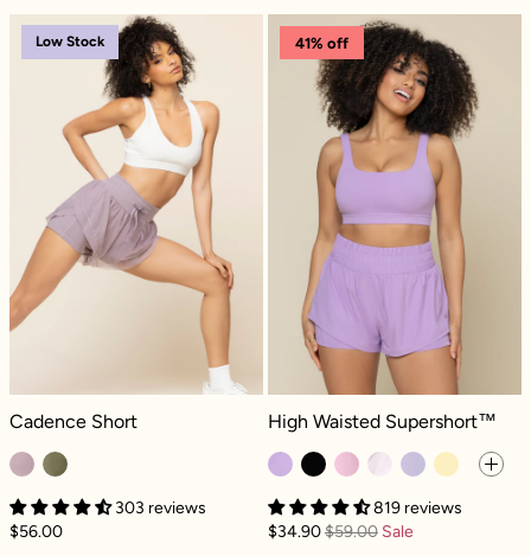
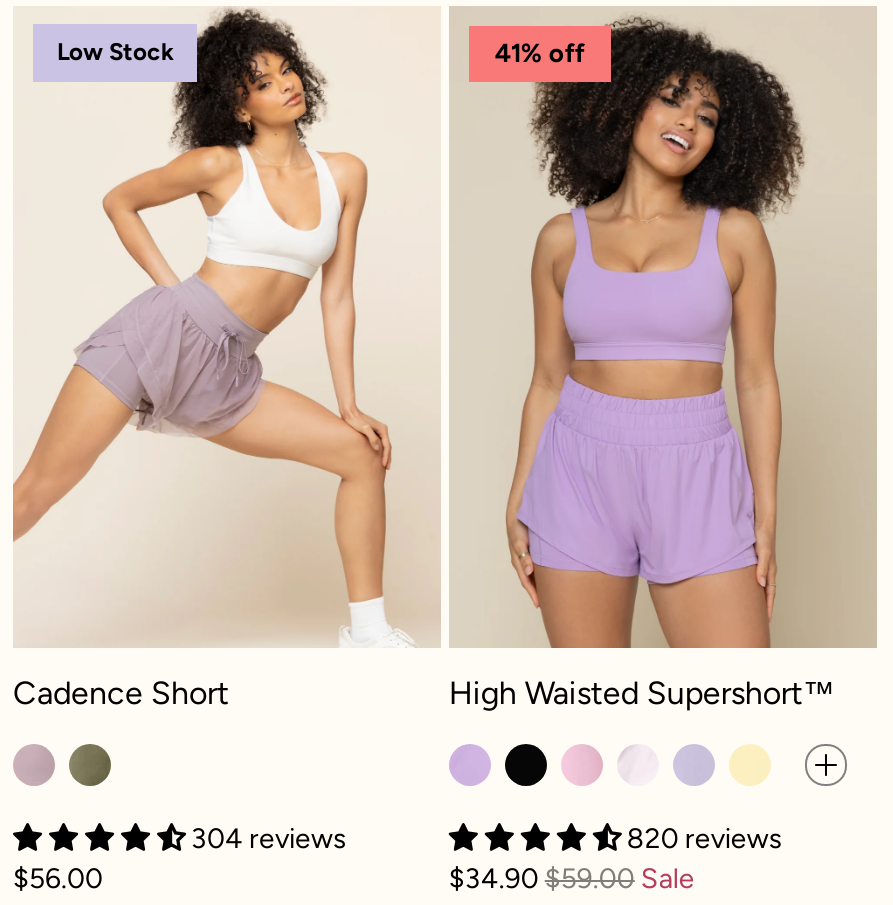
[115,498,206,518] 303 reviews -> [191,821,347,855] 304 reviews
[373,498,462,518] 819 reviews -> [627,821,783,855] 820 reviews

